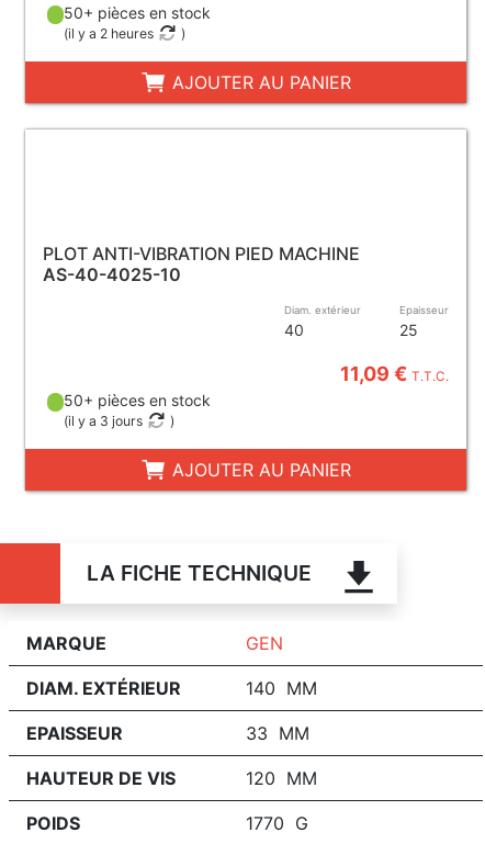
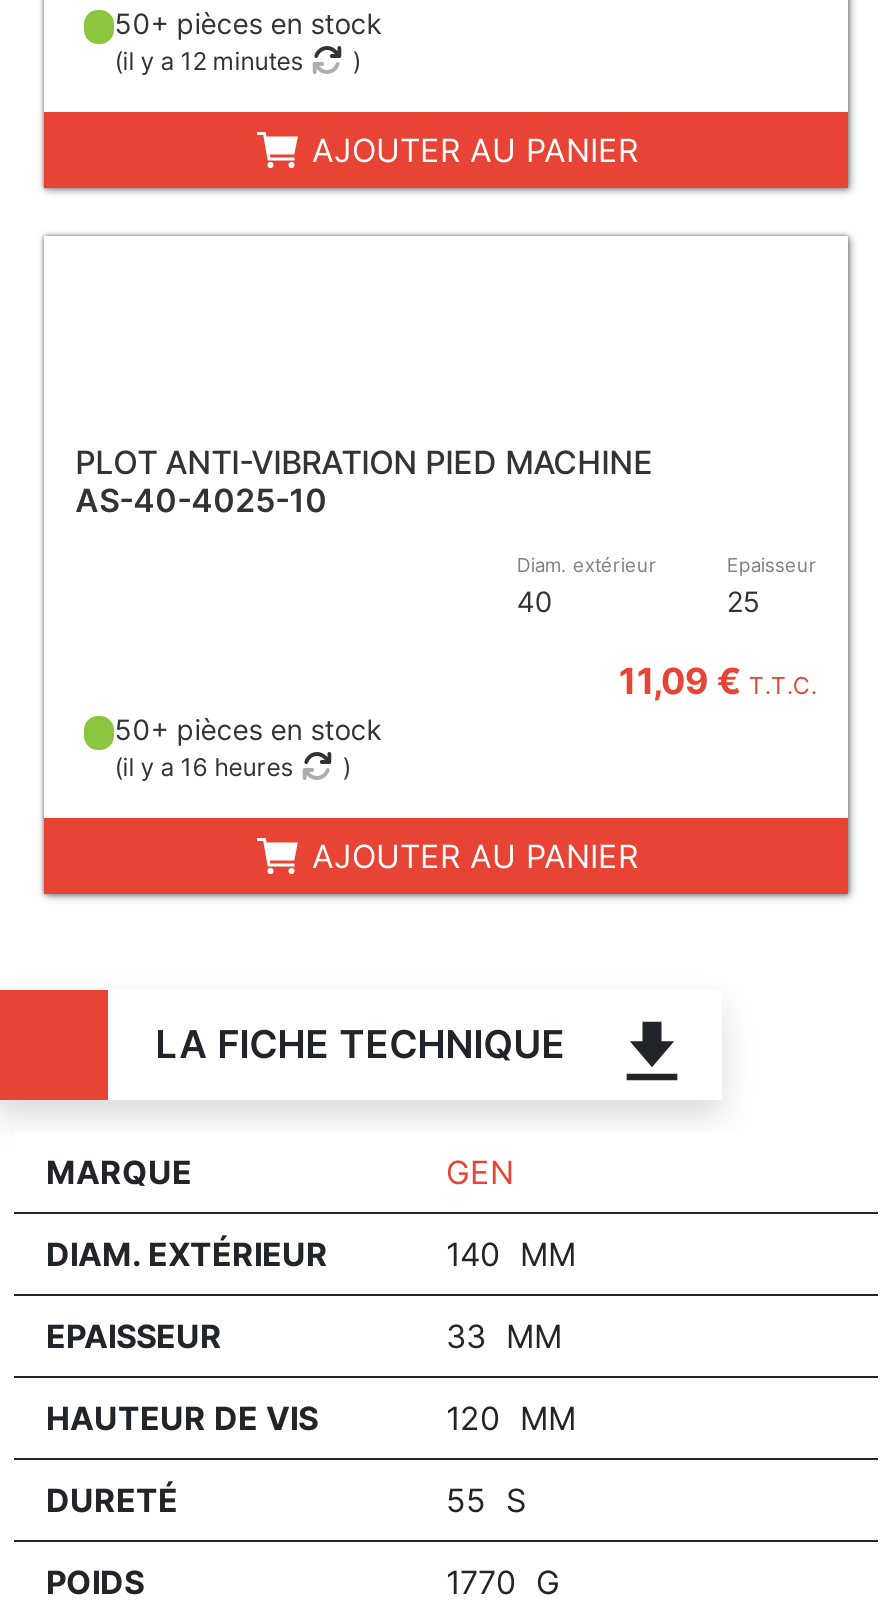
[64,25,154,41] (il y a 2 heures -> [114,45,302,75] (il y a 12 minutes
[64,412,143,429] (il y a 3 jours -> [114,751,292,781] (il y a 16 heures
none -> [46,1479,526,1519] DURETÉ | 55 S

